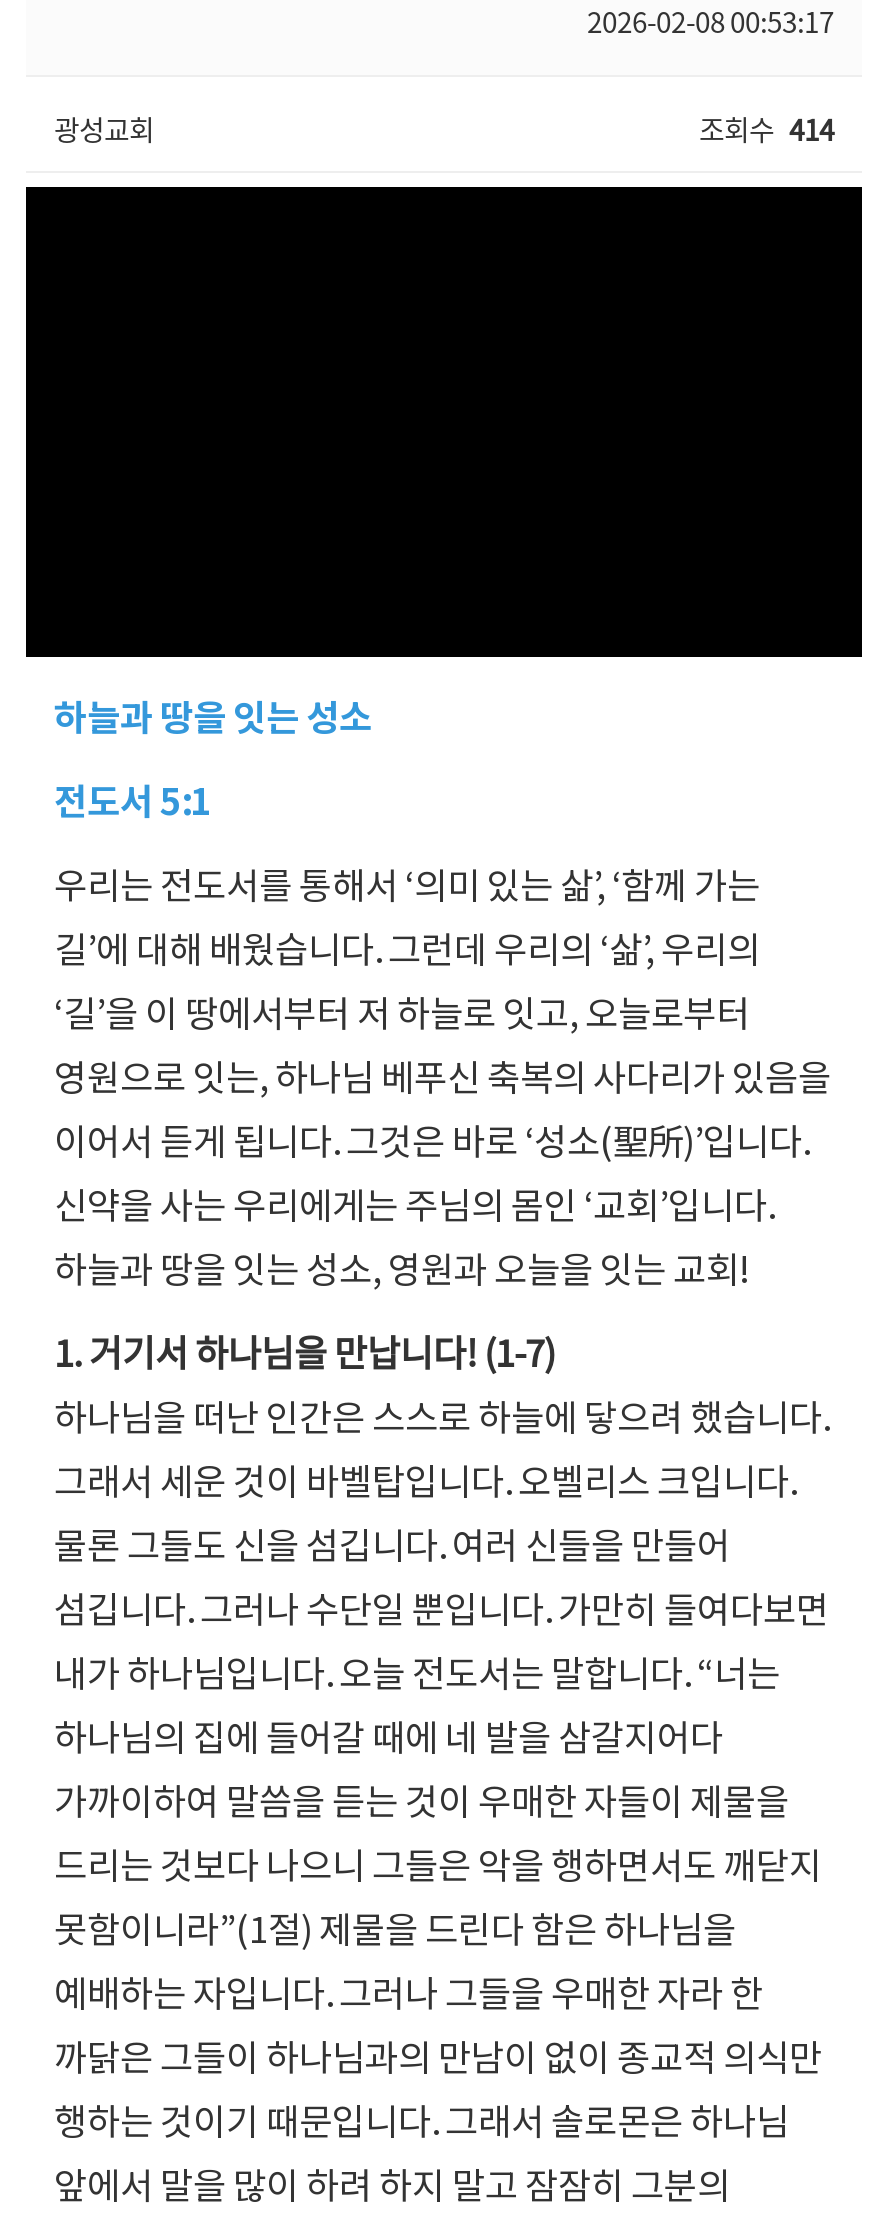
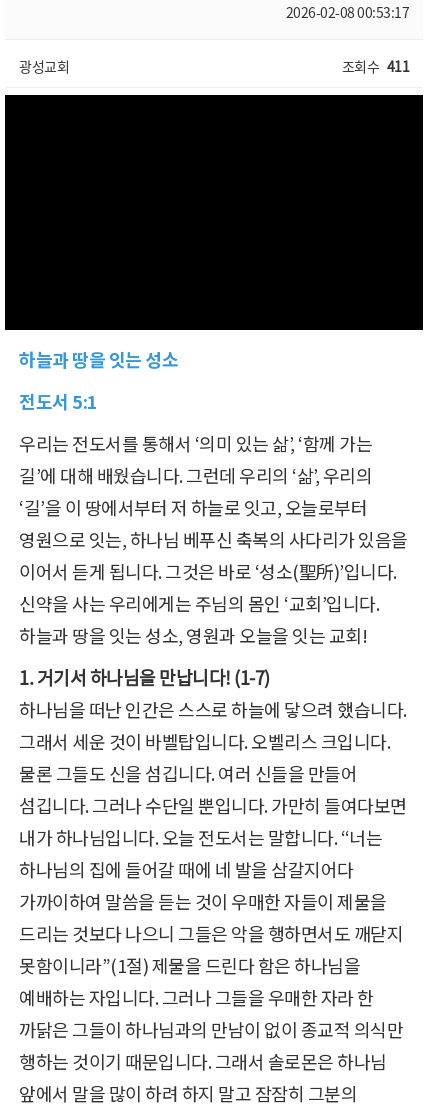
[699,117,834,145] 조회수 414 -> [341,60,409,74] 조회수 411

